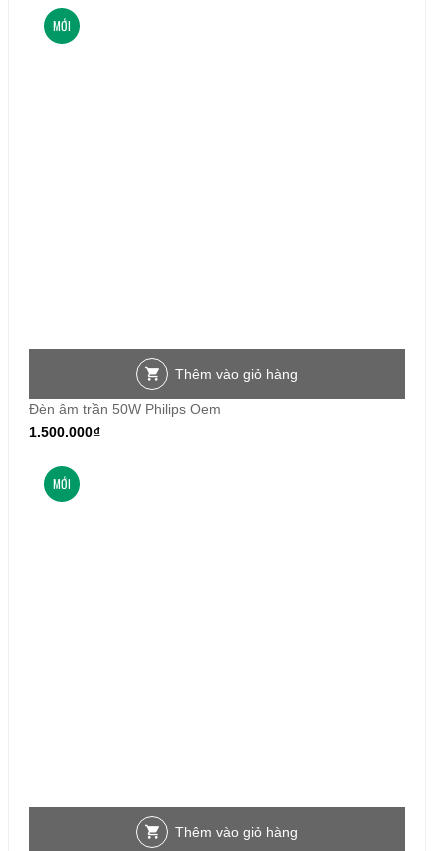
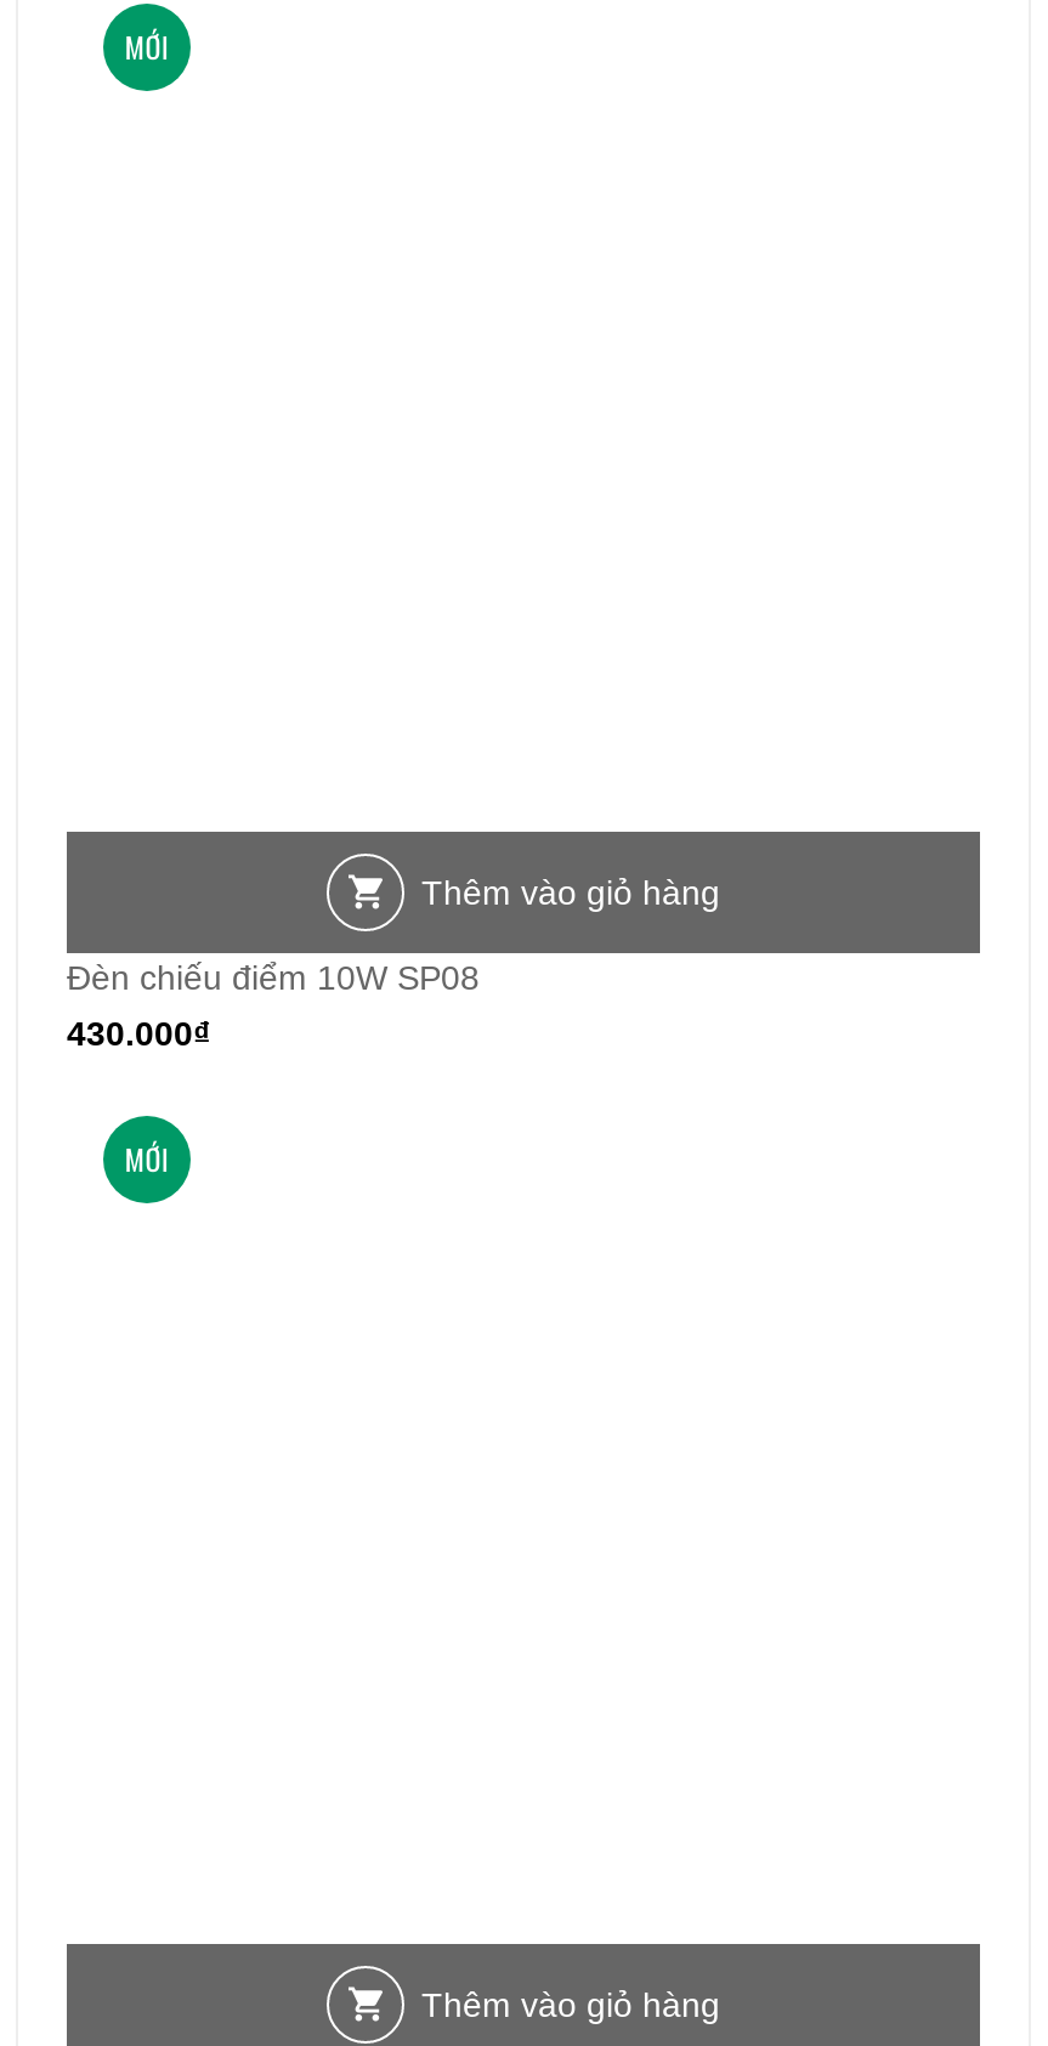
[29,401,221,440] Đèn âm trần 50W Philips Oem | 1.500.000₫ -> [67,958,480,1053] Đèn chiếu điểm 10W SP08 | 430.000₫

